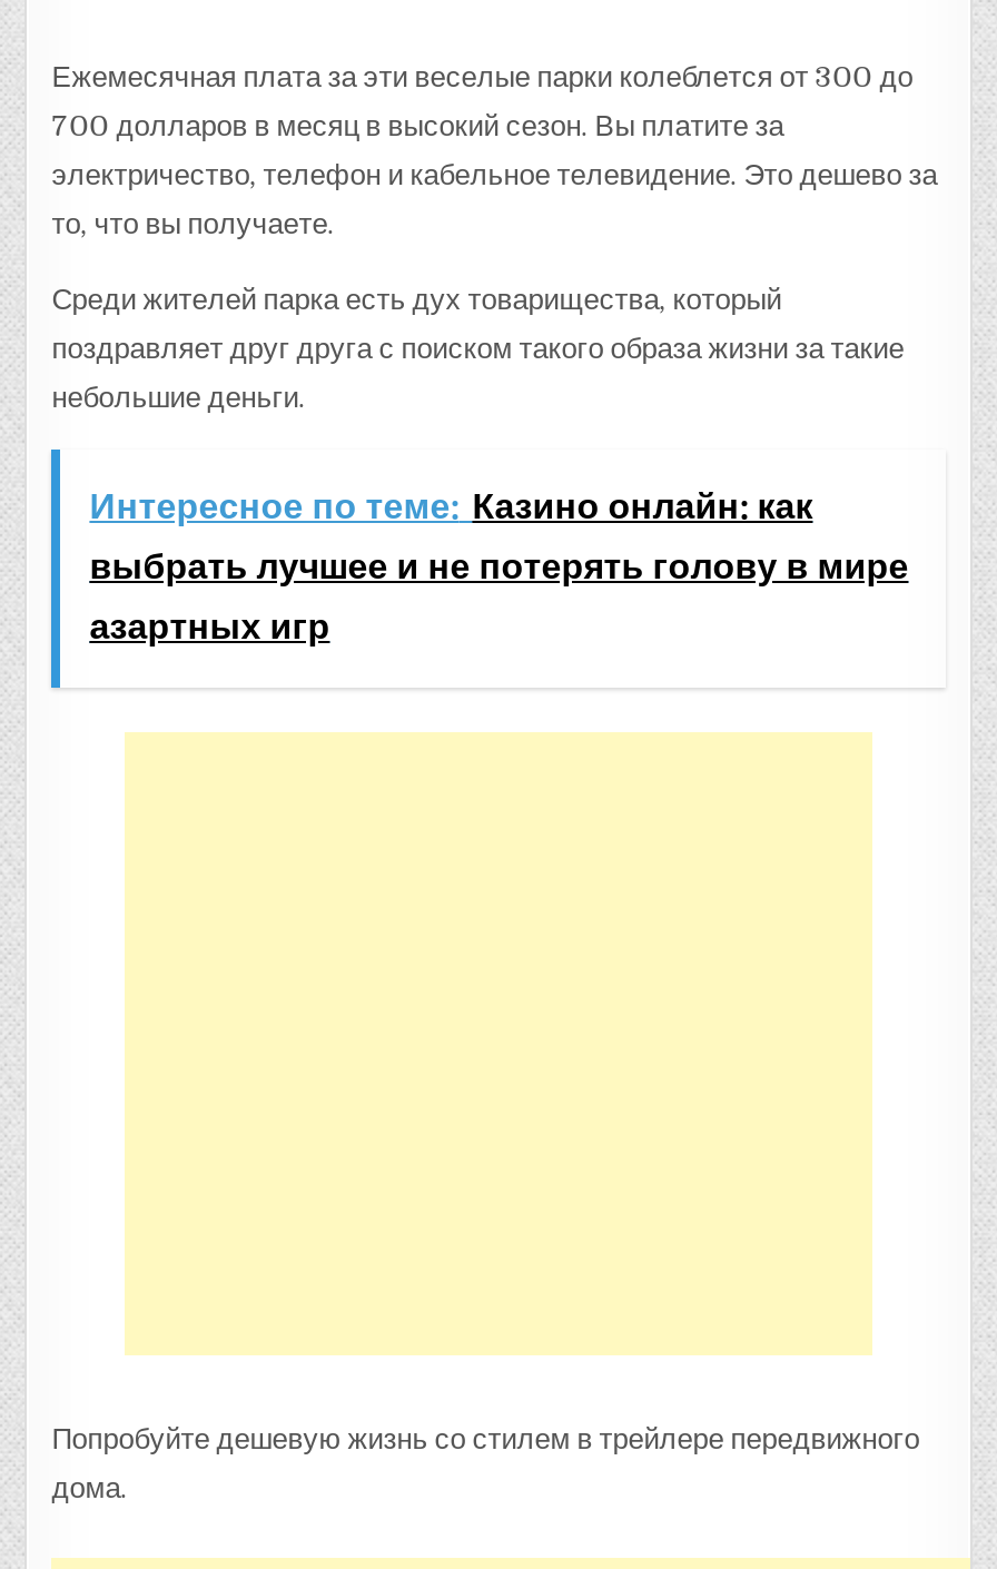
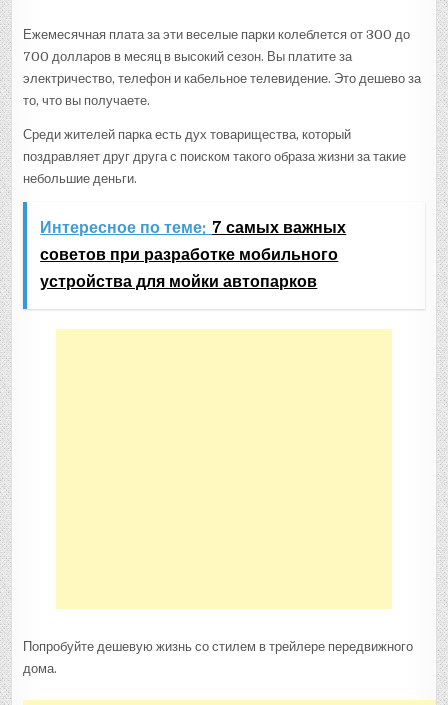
[89,487,813,527] Интересное по теме: Казино онлайн: как -> [40,219,346,237] Интересное по теме: 7 самых важных
[89,547,908,587] выбрать лучшее и не потерять голову в мире -> [40,246,338,264] советов при разработке мобильного
[89,607,330,647] азартных игр -> [40,273,317,291] устройства для мойки автопарков

